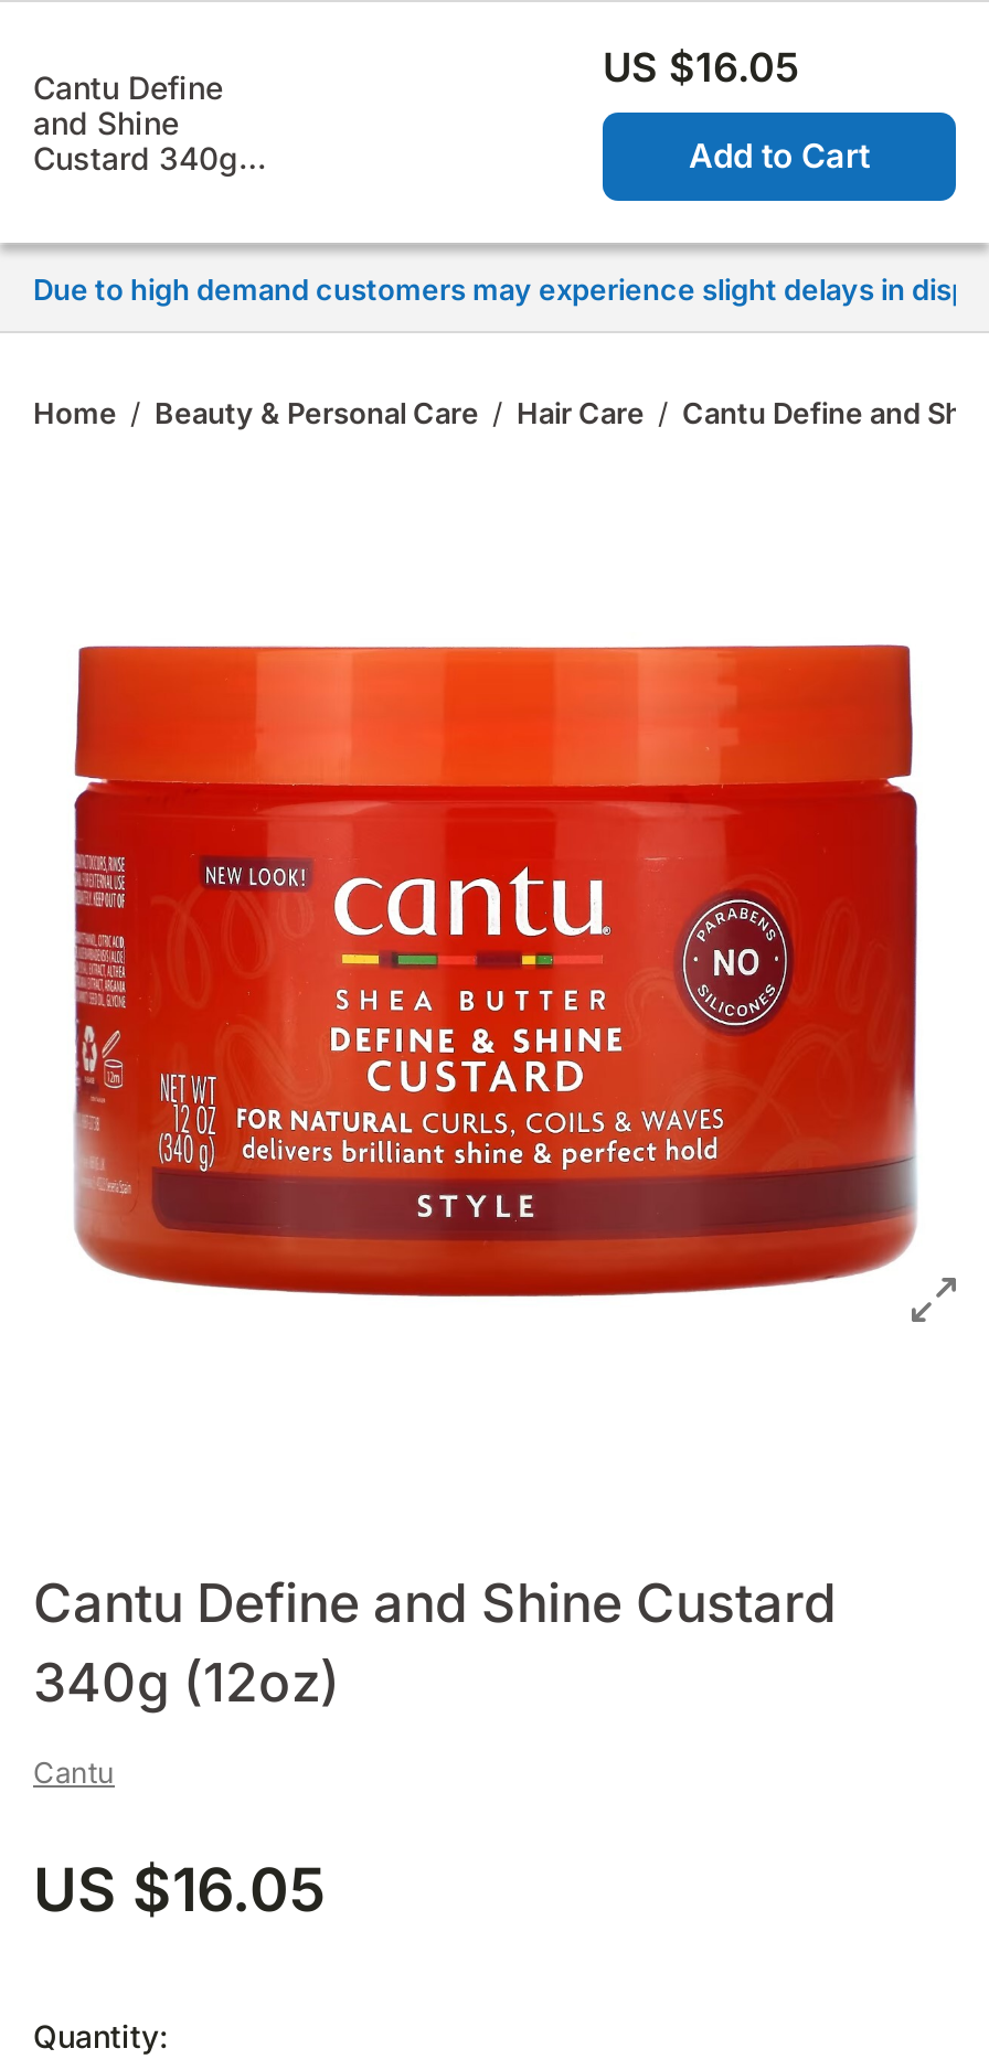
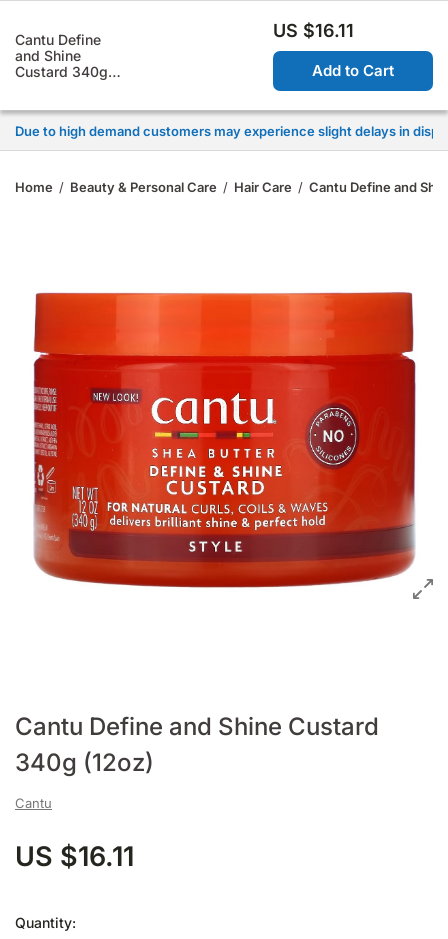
[603,44,799,90] US $16.05 -> [273,20,354,41] US $16.11
[33,1854,327,1927] US $16.05 -> [15,840,134,873] US $16.11

